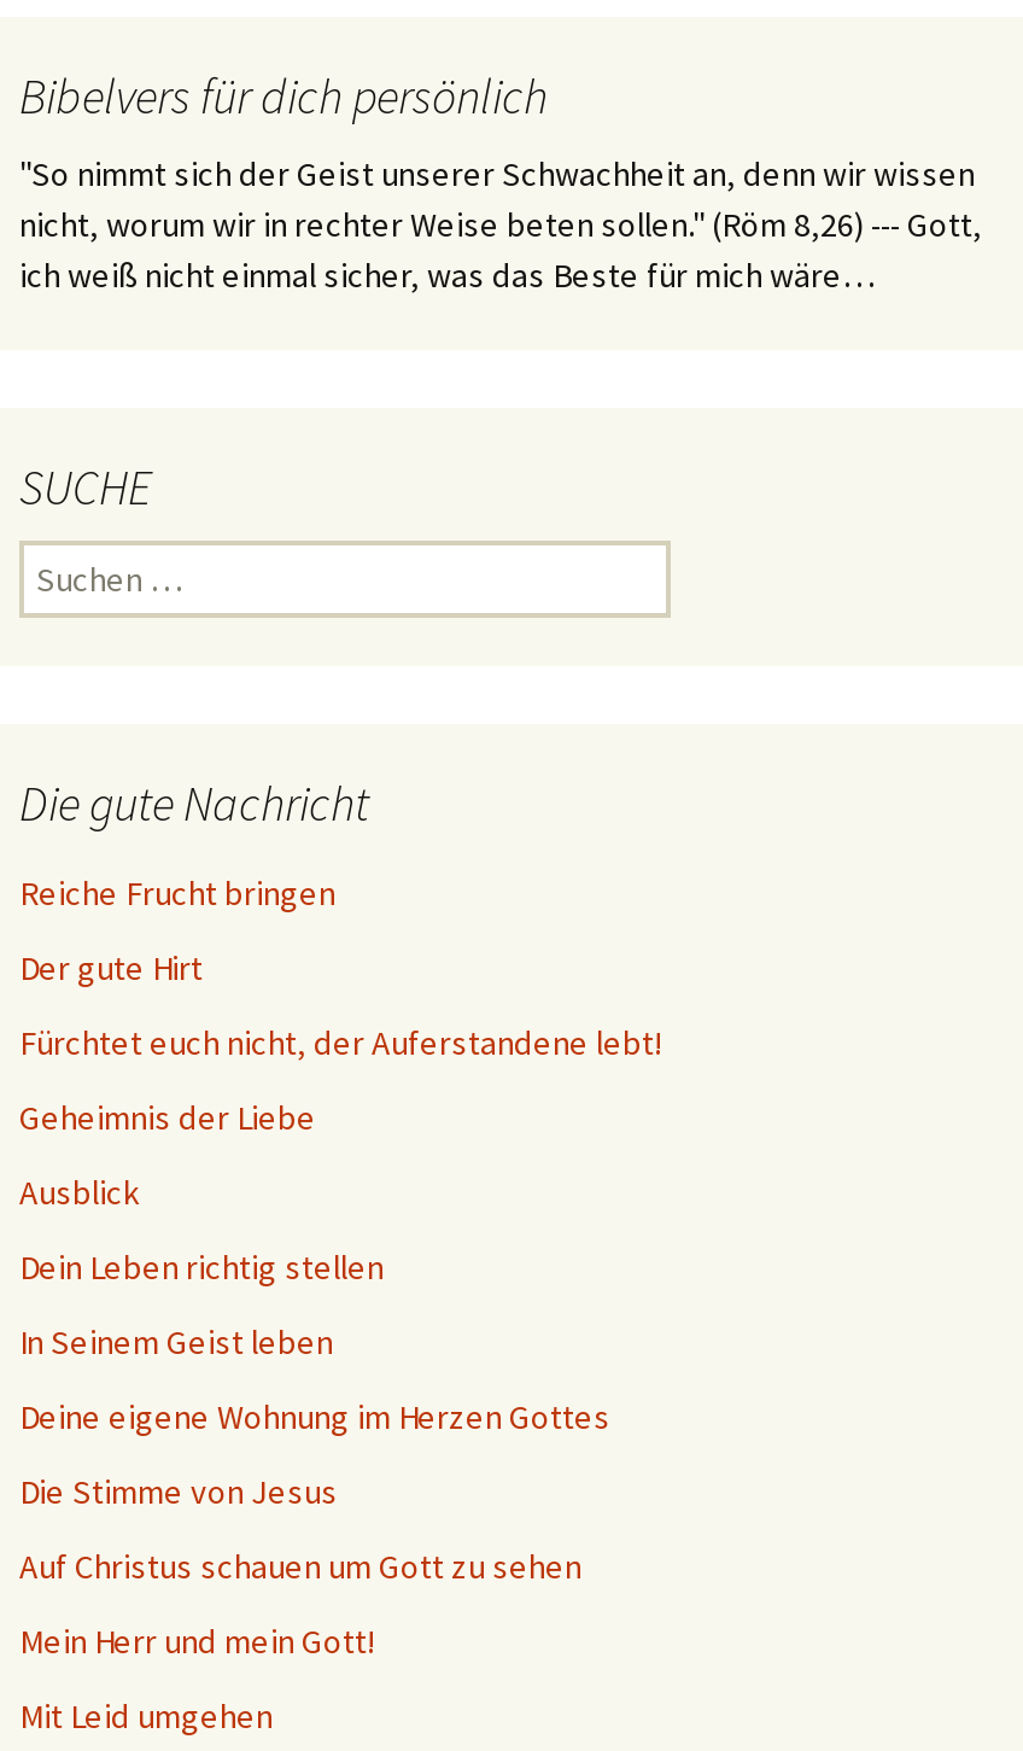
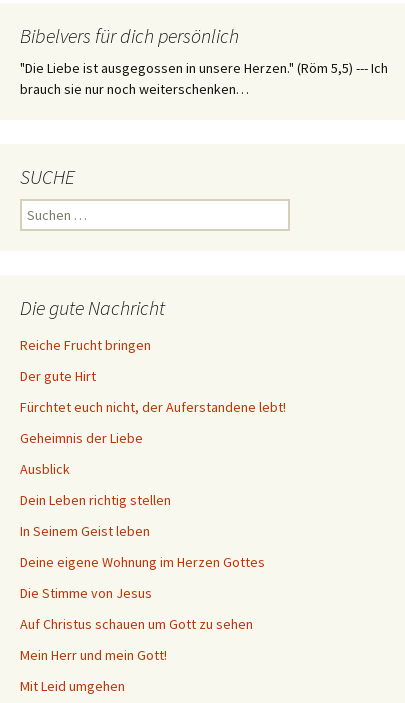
[19,152,982,297] "So nimmt sich der Geist unserer Schwachheit an, denn wir wissen | nicht, worum wir in rechter Weise beten sollen." (Röm 8,26) --- Gott, | ich weiß nicht einmal sicher, was das Beste für mich wäre… -> [20,59,388,98] "Die Liebe ist ausgegossen in unsere Herzen." (Röm 5,5) --- Ich | brauch sie nur noch weiterschenken…

